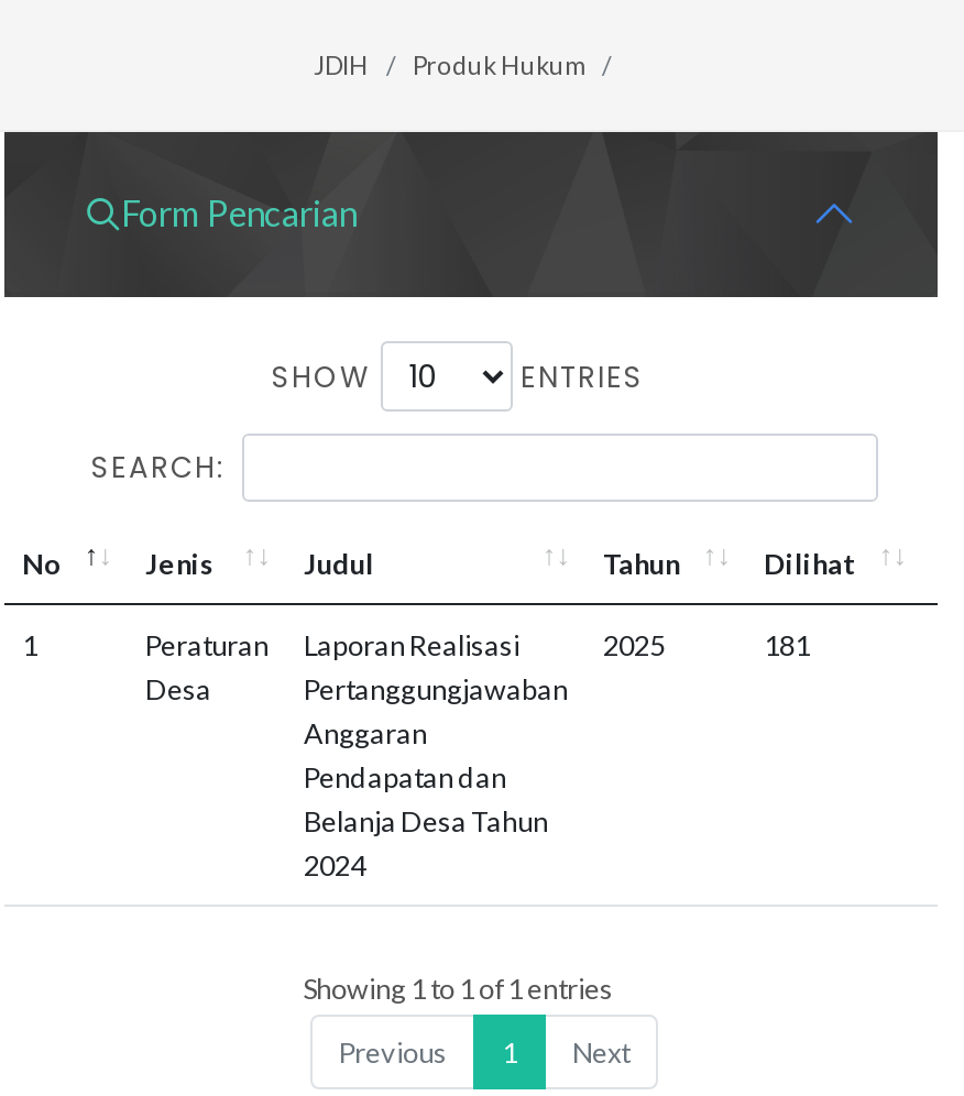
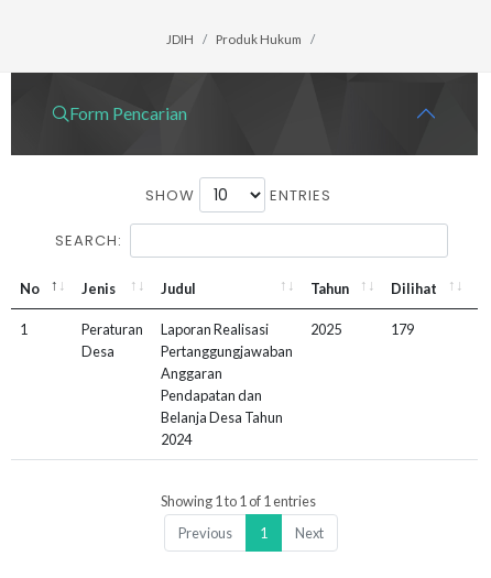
[764,627,810,662] 181 -> [391,320,414,338] 179

